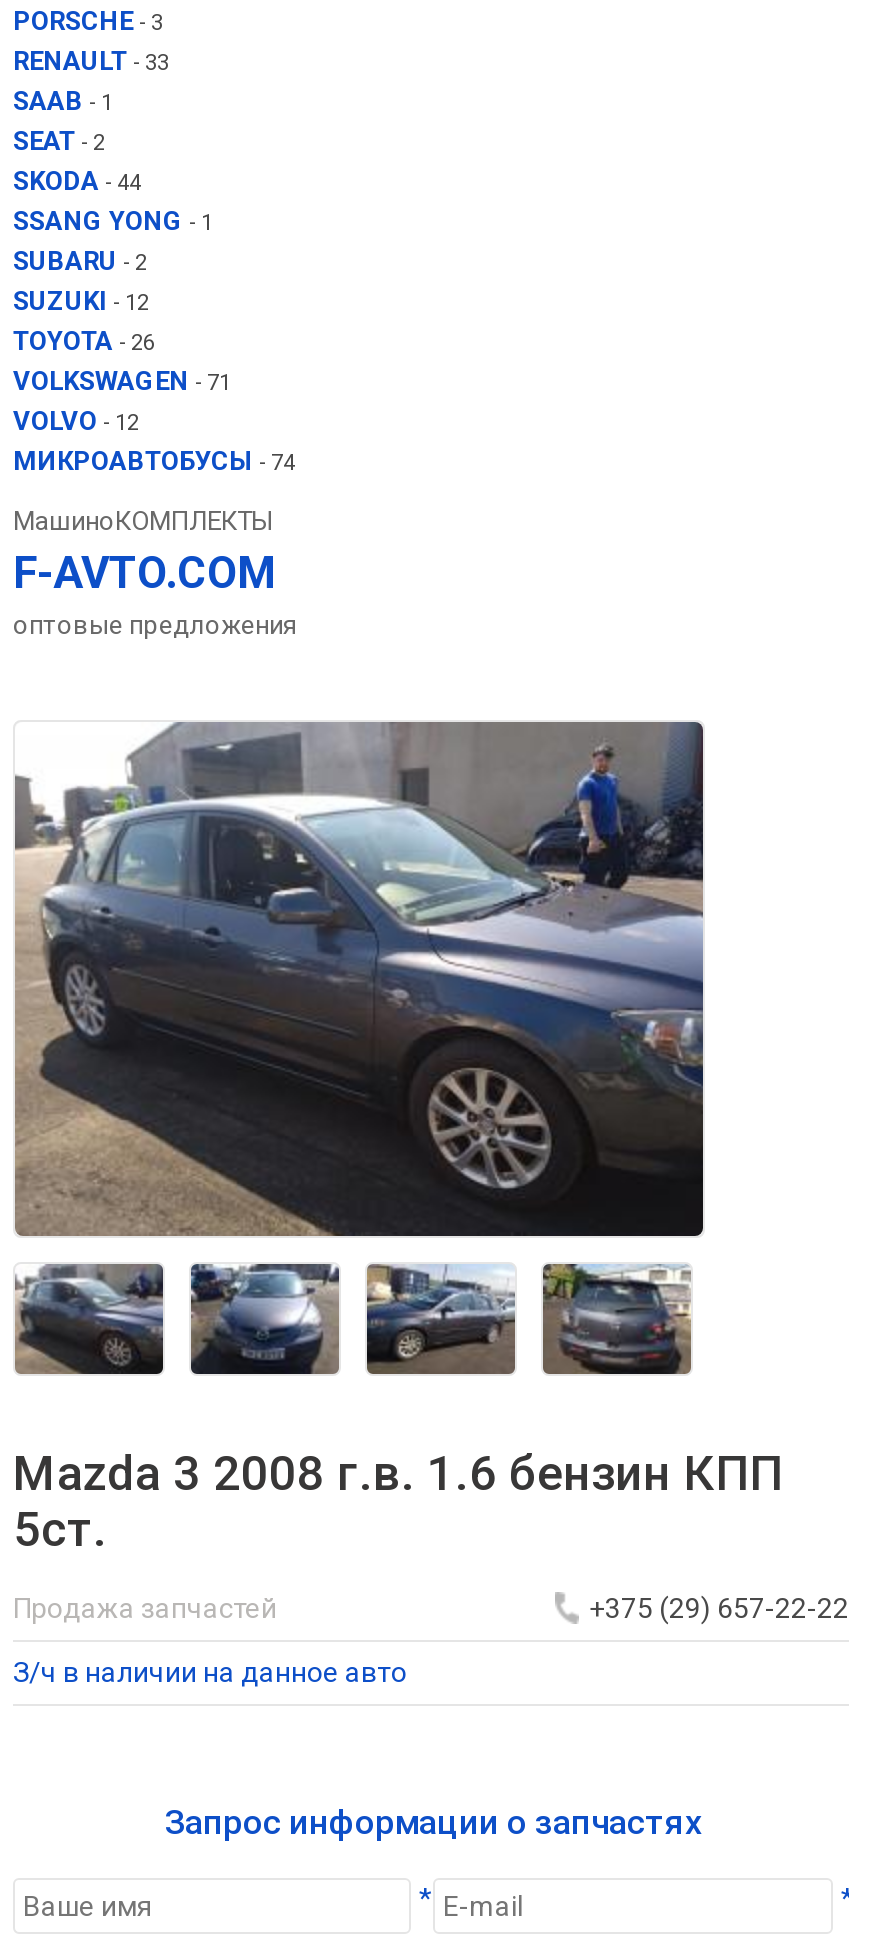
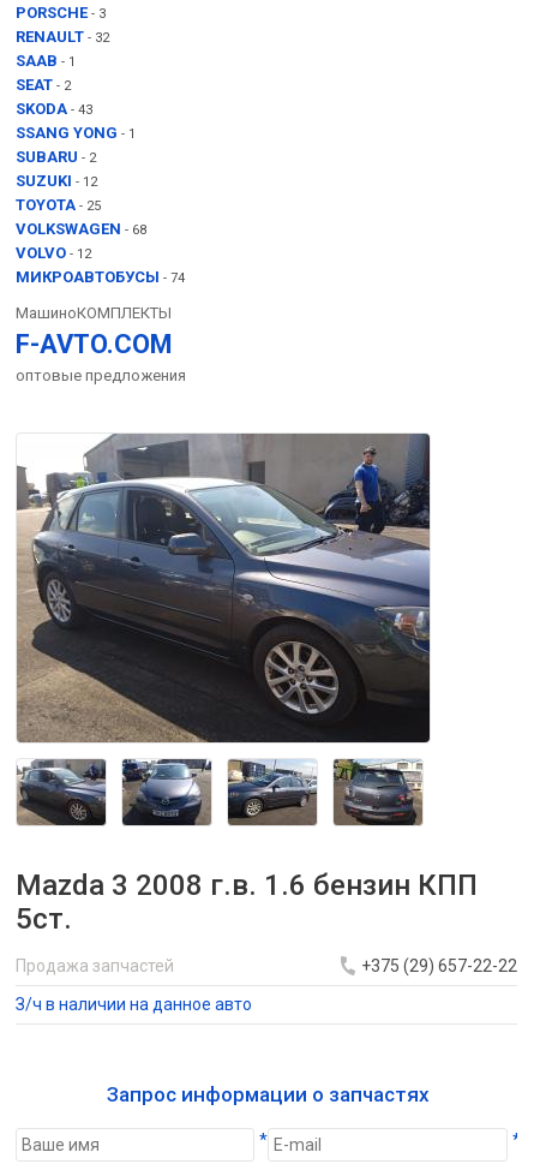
[13,47,169,77] RENAULT - 33 -> [16,28,109,46] RENAULT - 32
[13,167,141,197] SKODA - 44 -> [16,100,92,118] SKODA - 43
[13,327,155,357] TOYOTA - 26 -> [16,196,101,214] TOYOTA - 25
[13,367,231,397] VOLKSWAGEN - 71 -> [16,220,146,238] VOLKSWAGEN - 68

